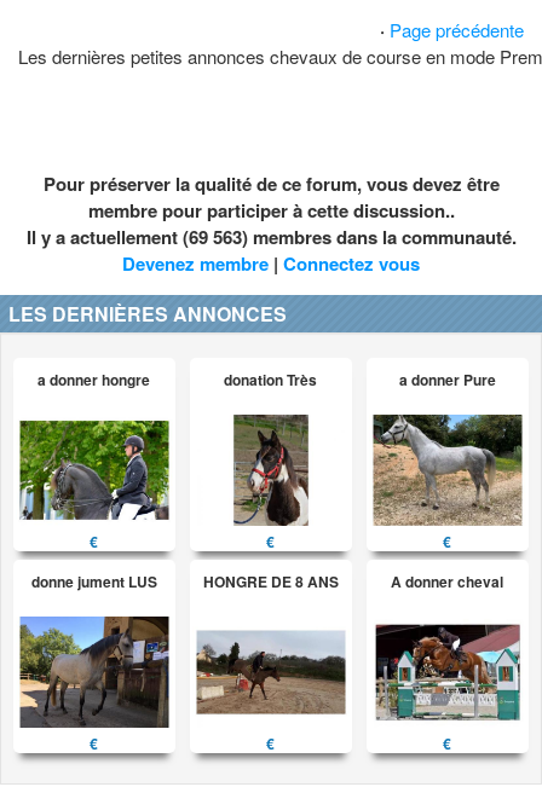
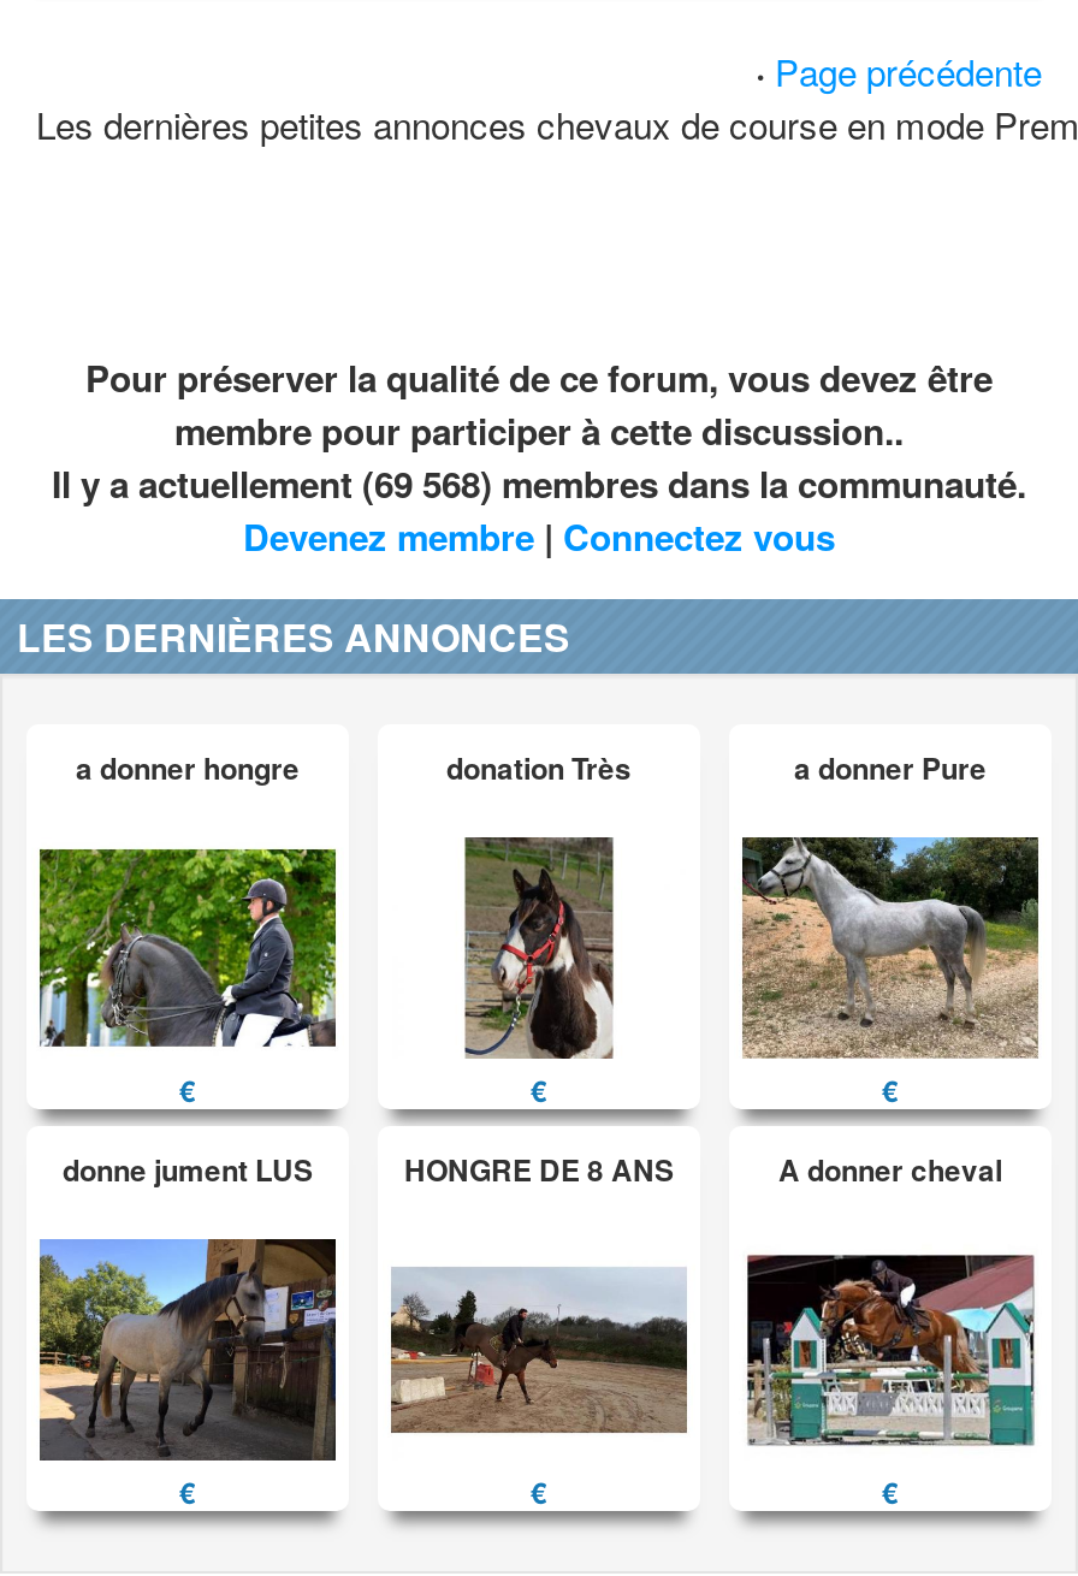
[26,224,516,250] Il y a actuellement (69 563) membres dans la communauté. -> [52,457,1026,510] Il y a actuellement (69 568) membres dans la communauté.

